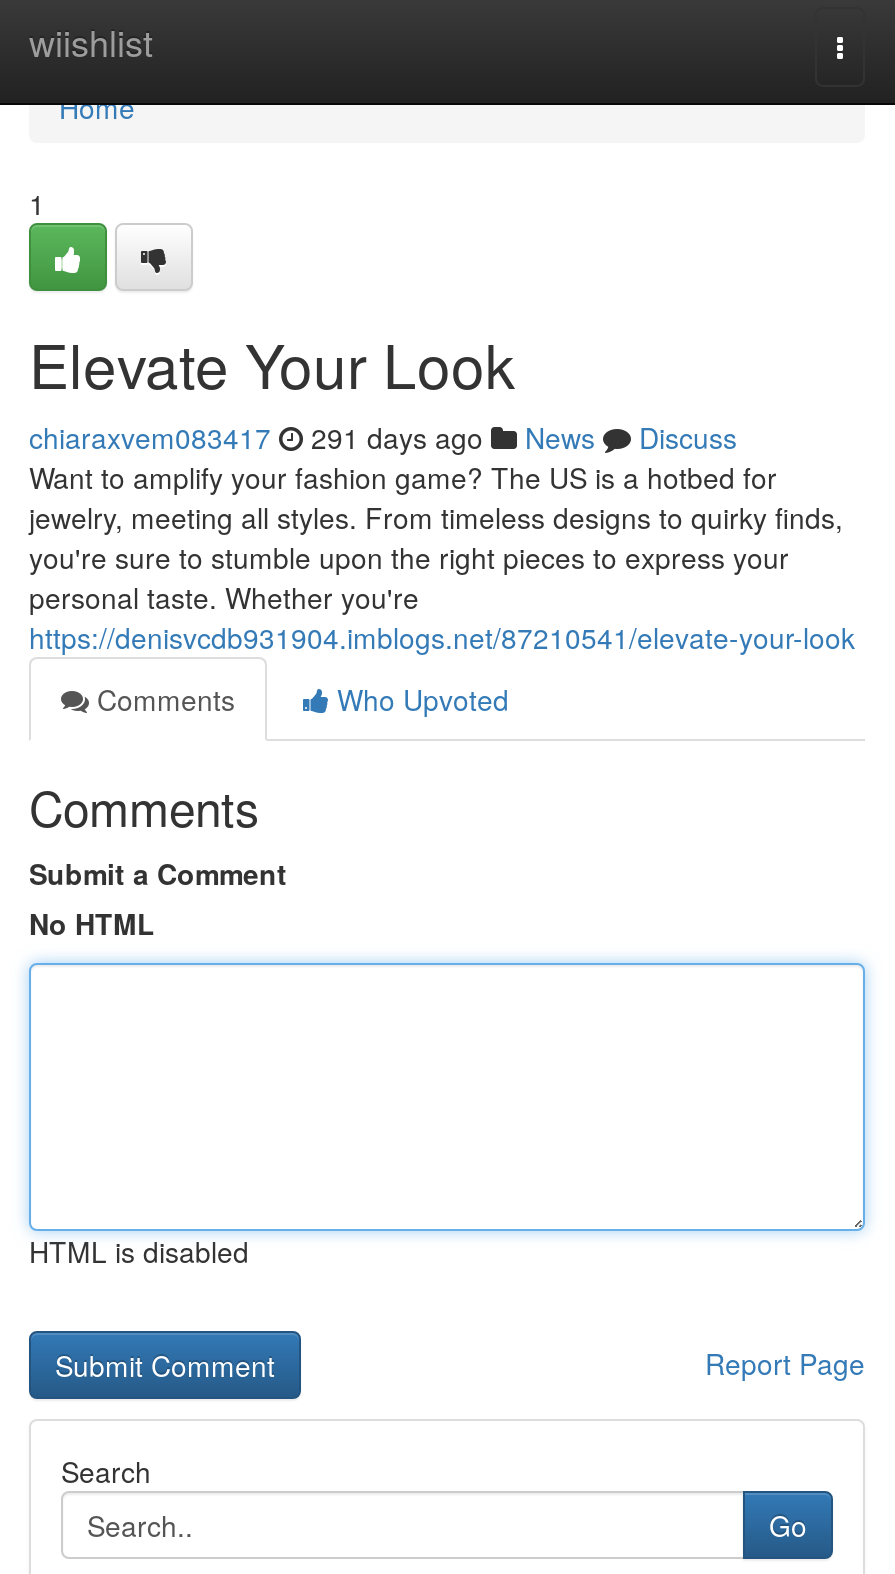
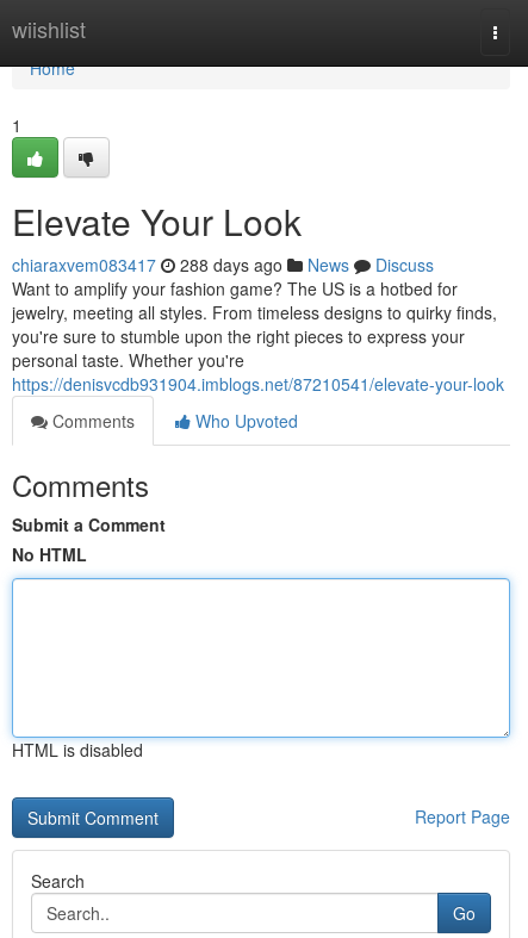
[29,417,737,457] chiaraxvem083417 291 days ago News Discuss -> [12,253,434,277] chiaraxvem083417 288 days ago News Discuss

